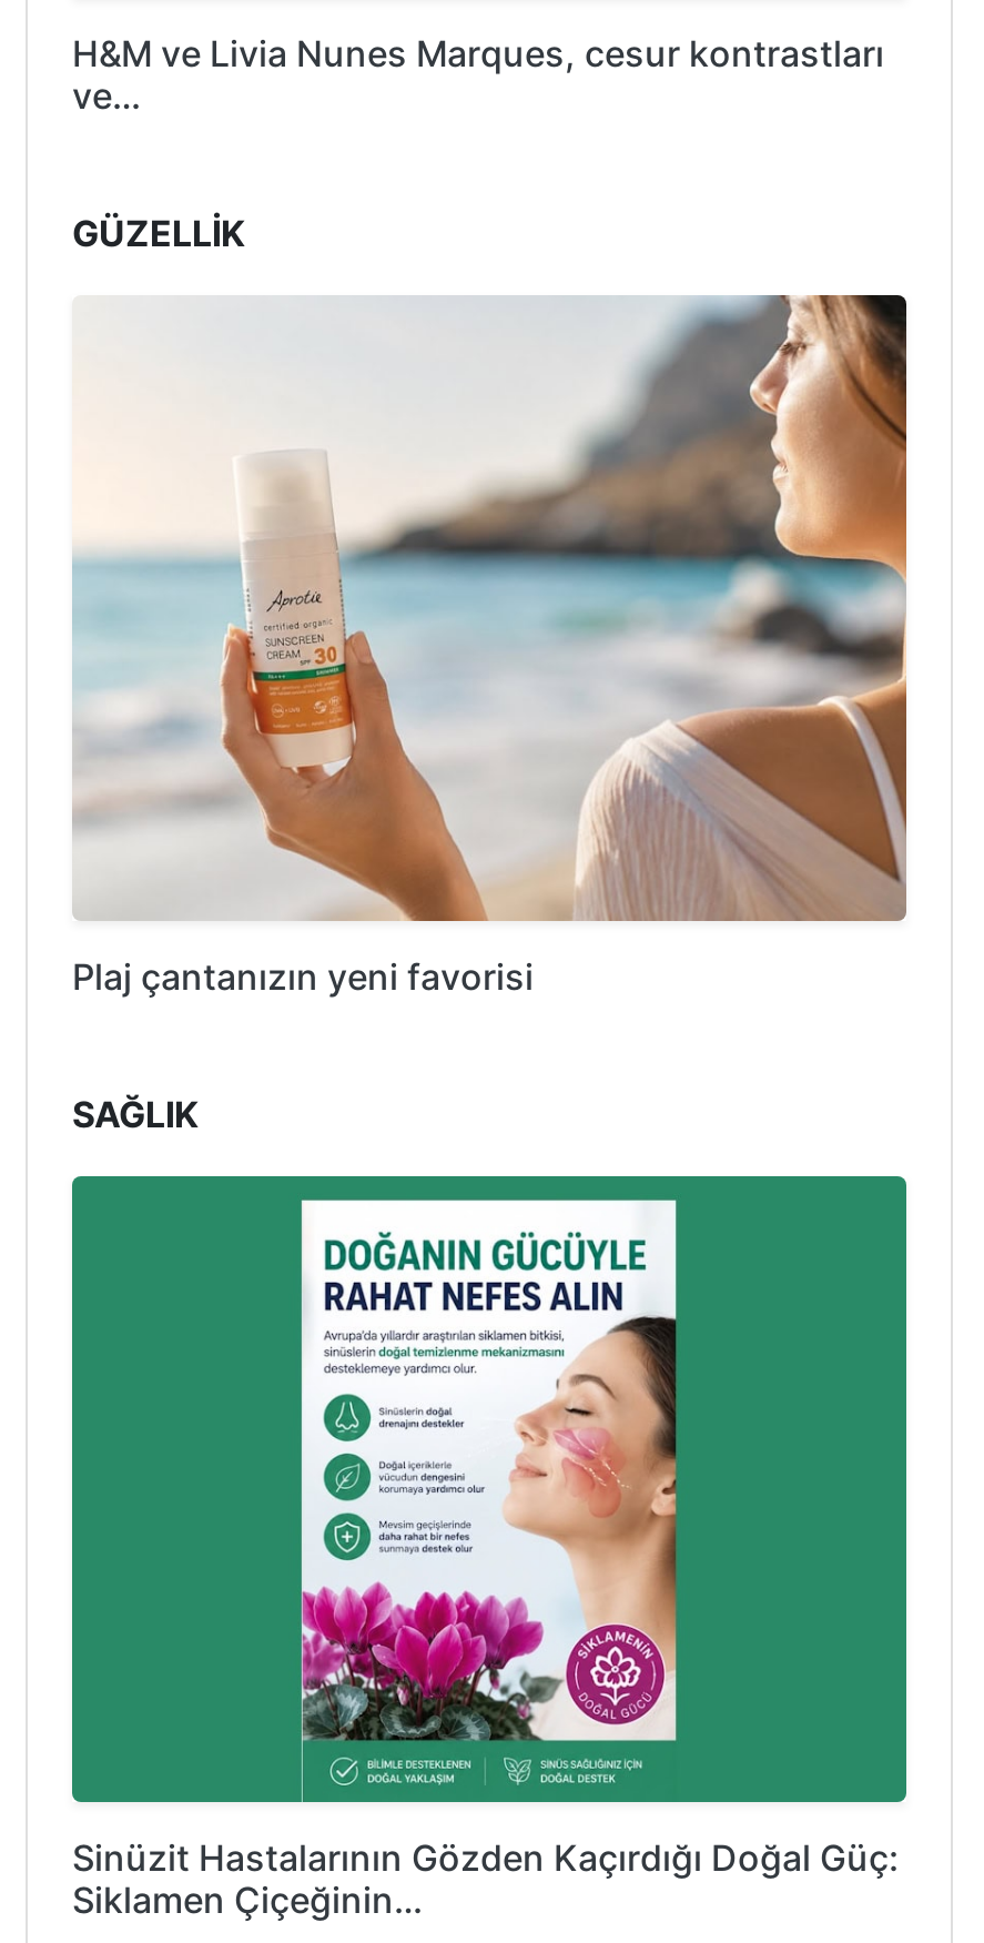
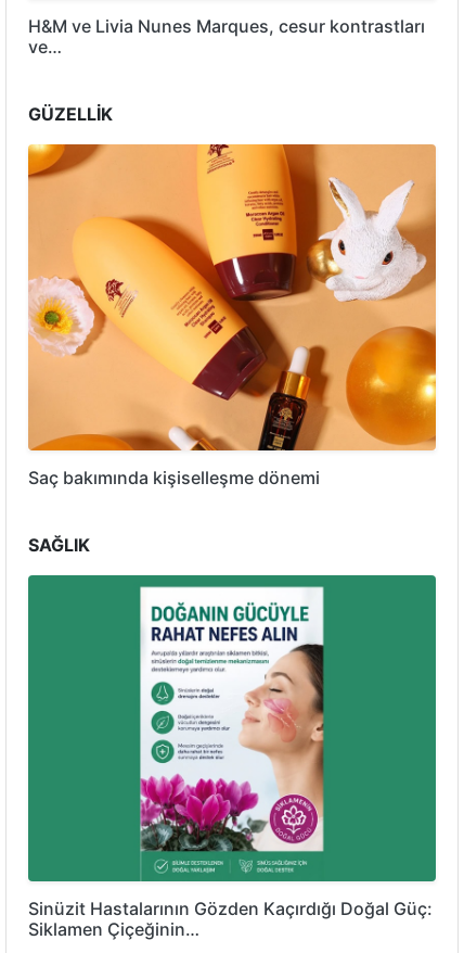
[72,293,909,998] [image] | Plaj çantanızın yeni favorisi -> [27,143,437,488] [image] | Saç bakımında kişiselleşme dönemi

